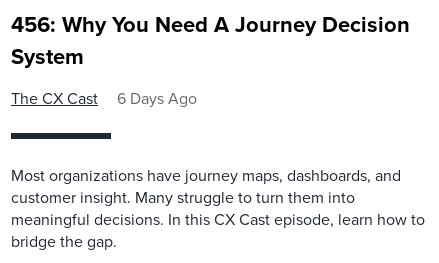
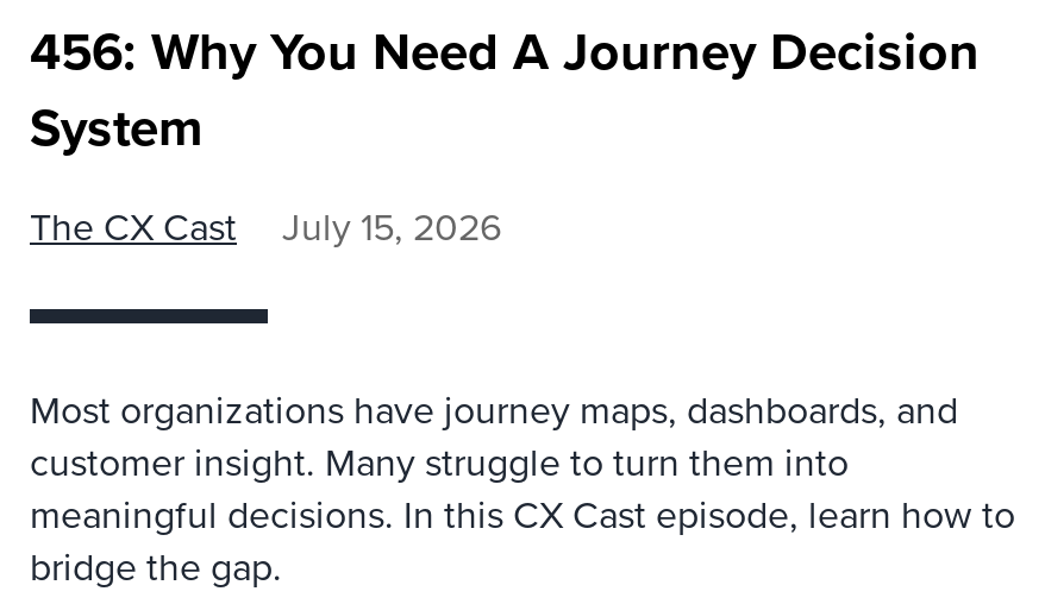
[11,87,197,109] The CX Cast 6 Days Ago -> [30,200,501,252] The CX Cast July 15, 2026

